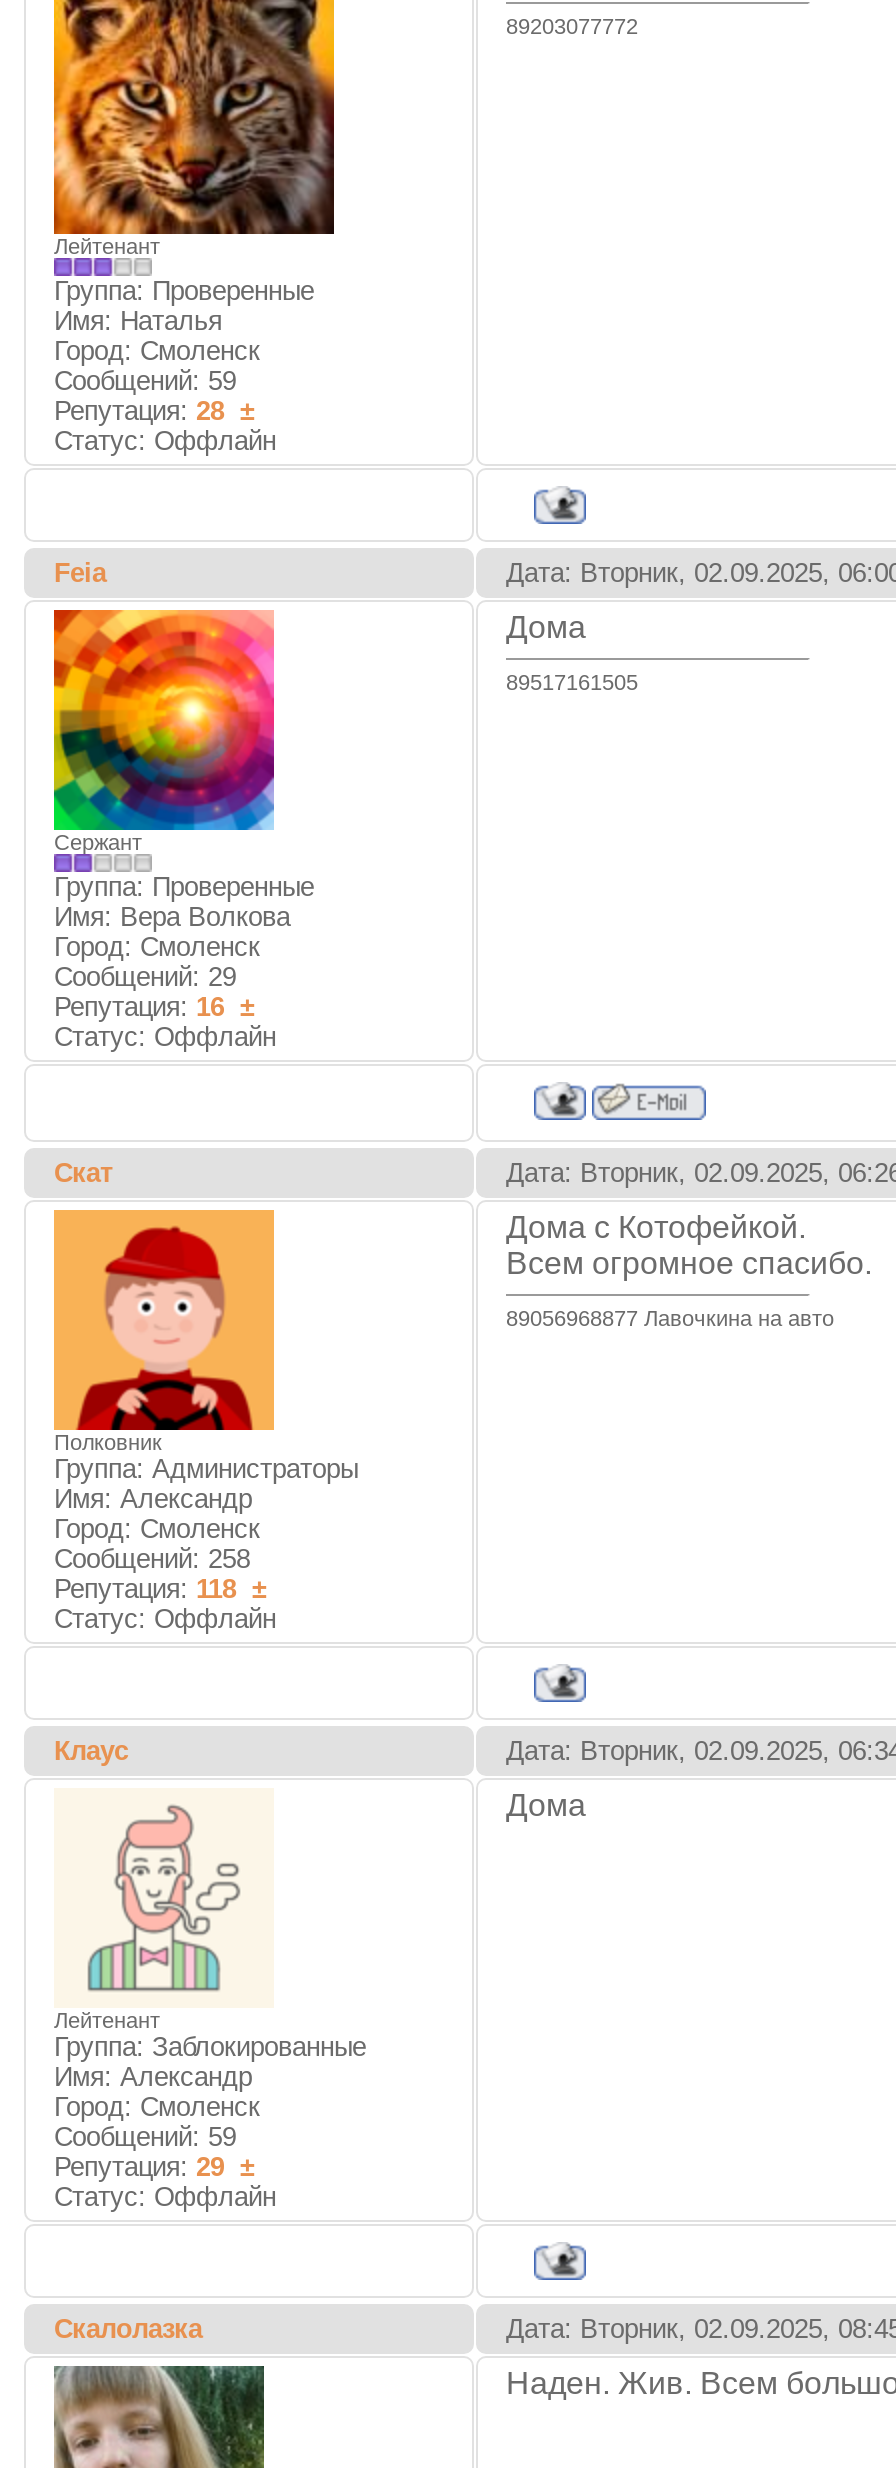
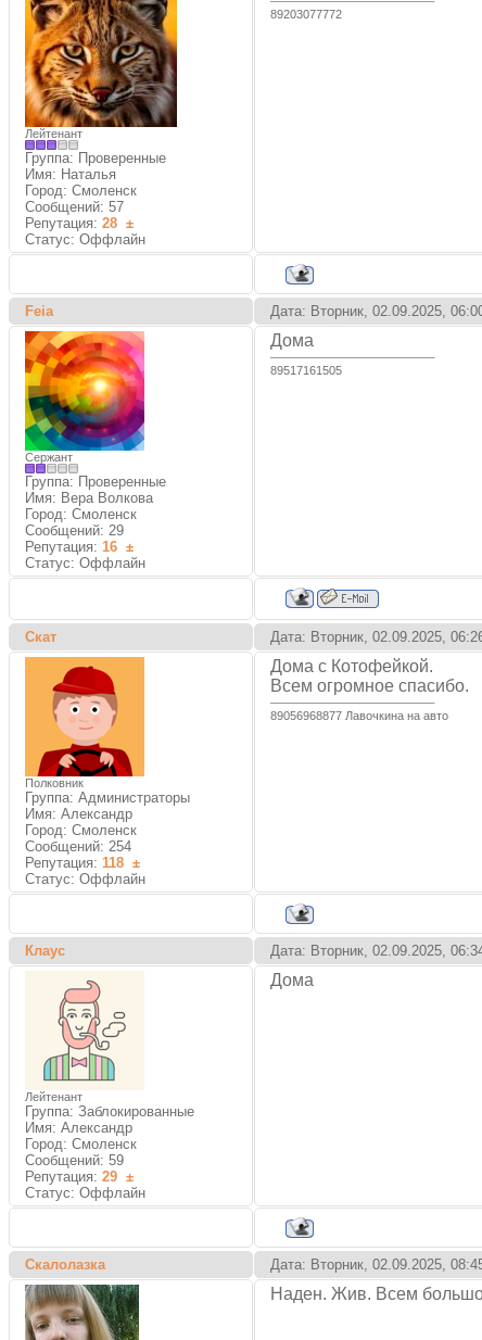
[54,366,236,396] Сообщений: 59 -> [25,199,124,215] Сообщений: 57
[54,1544,250,1574] Сообщений: 258 -> [25,838,131,855] Сообщений: 254

